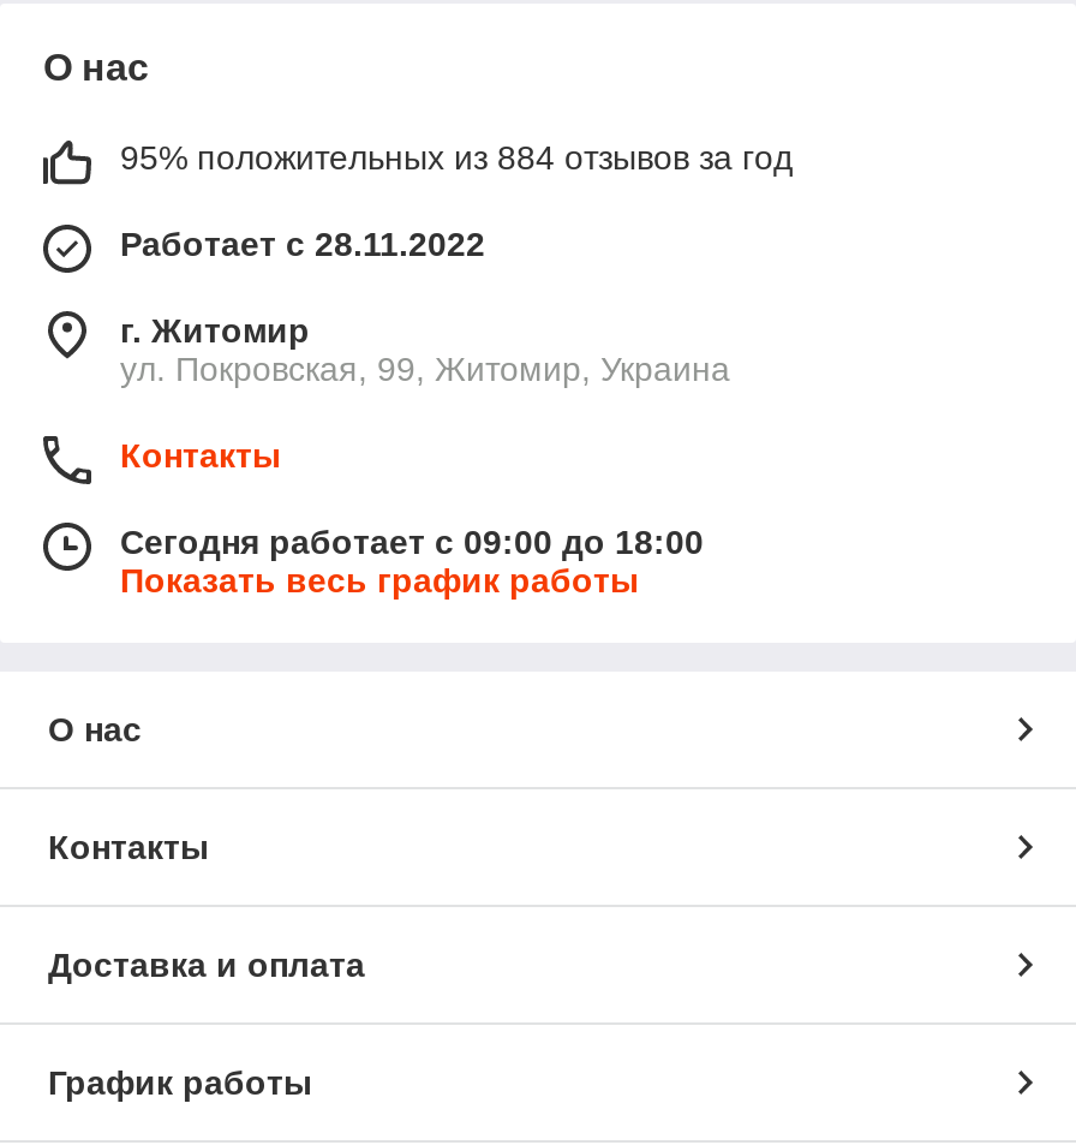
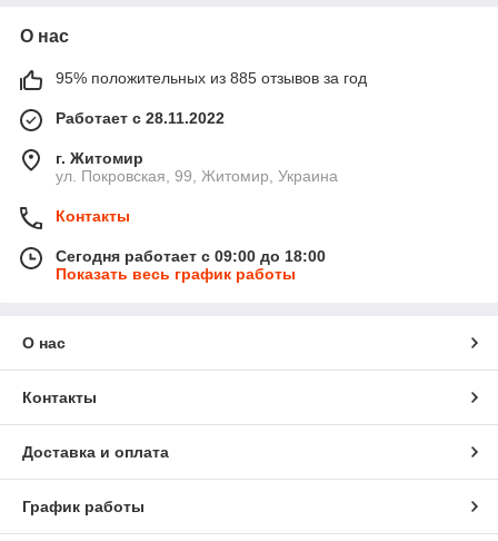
[120,138,793,176] 95% положительных из 884 отзывов за год -> [56,69,367,87] 95% положительных из 885 отзывов за год

